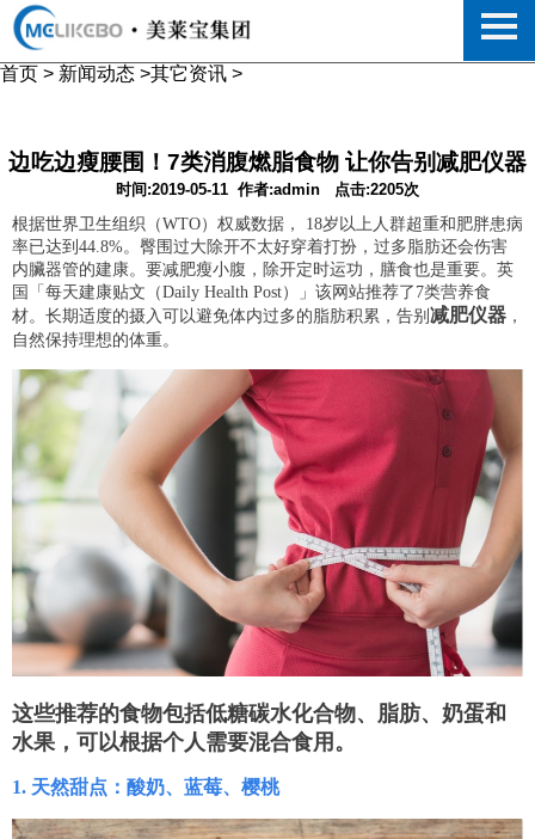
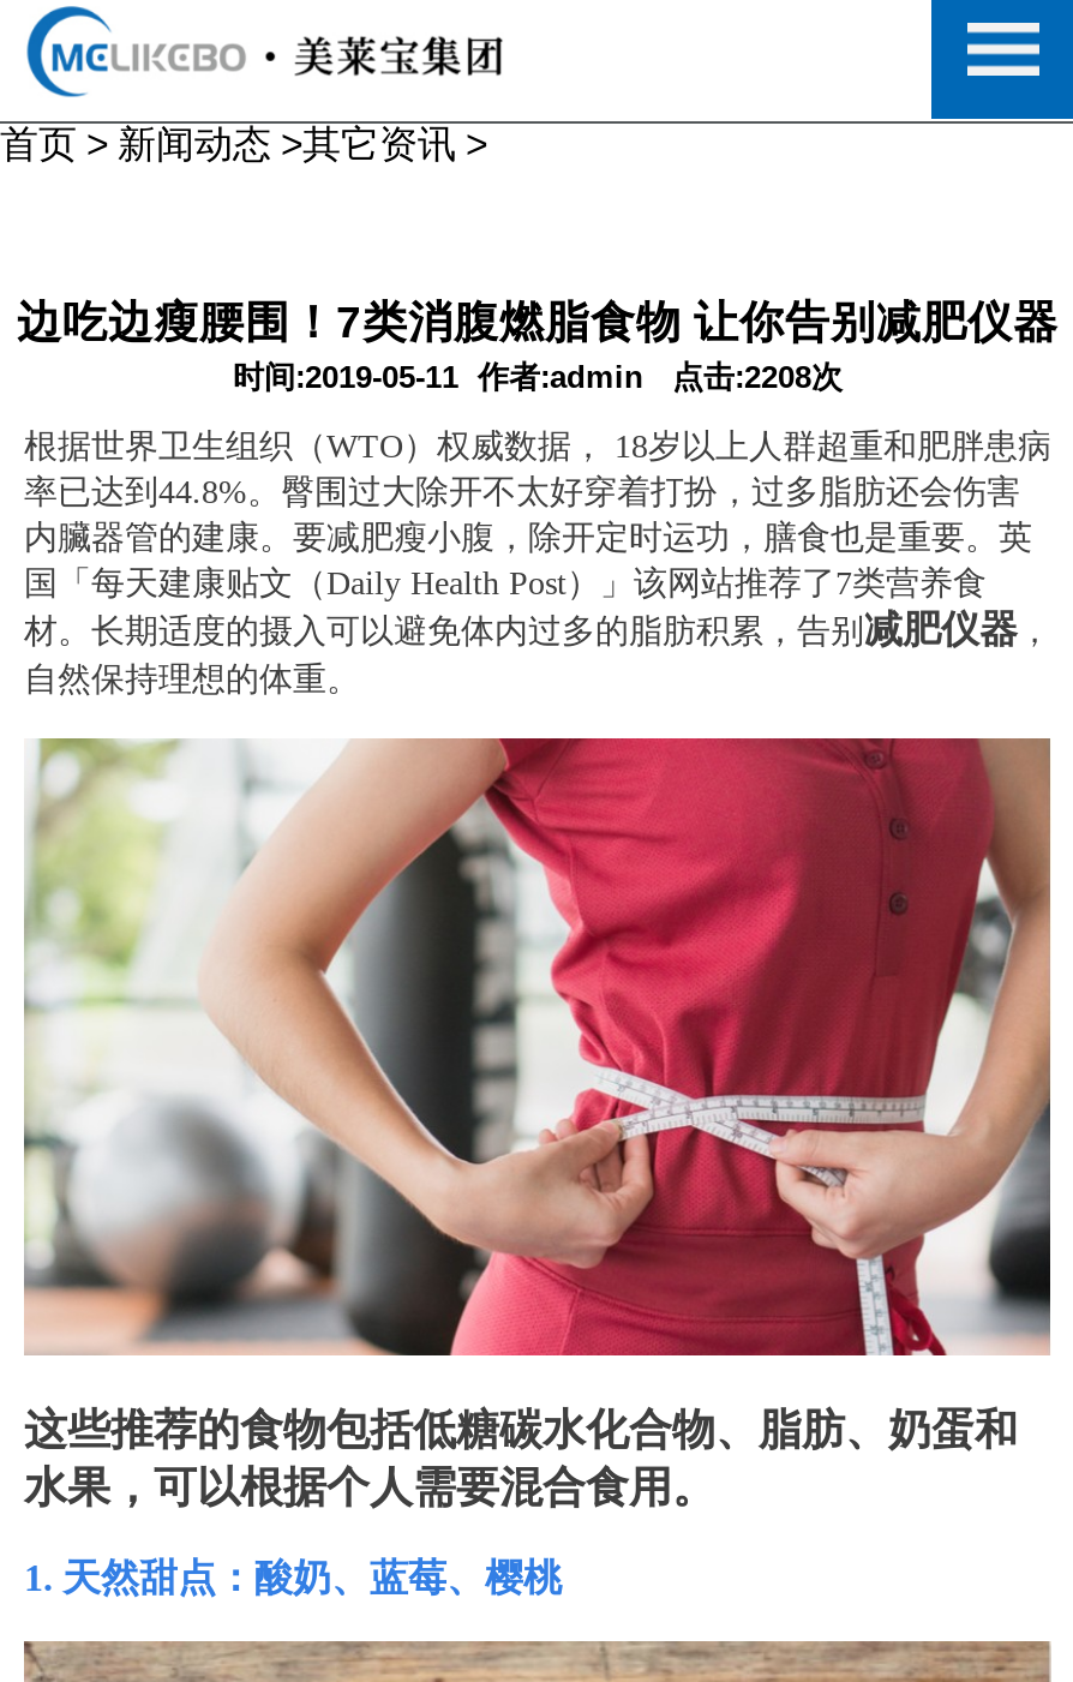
[116,180,419,198] 时间:2019-05-11 作者:admin 点击:2205次 -> [233,359,843,395] 时间:2019-05-11 作者:admin 点击:2208次

